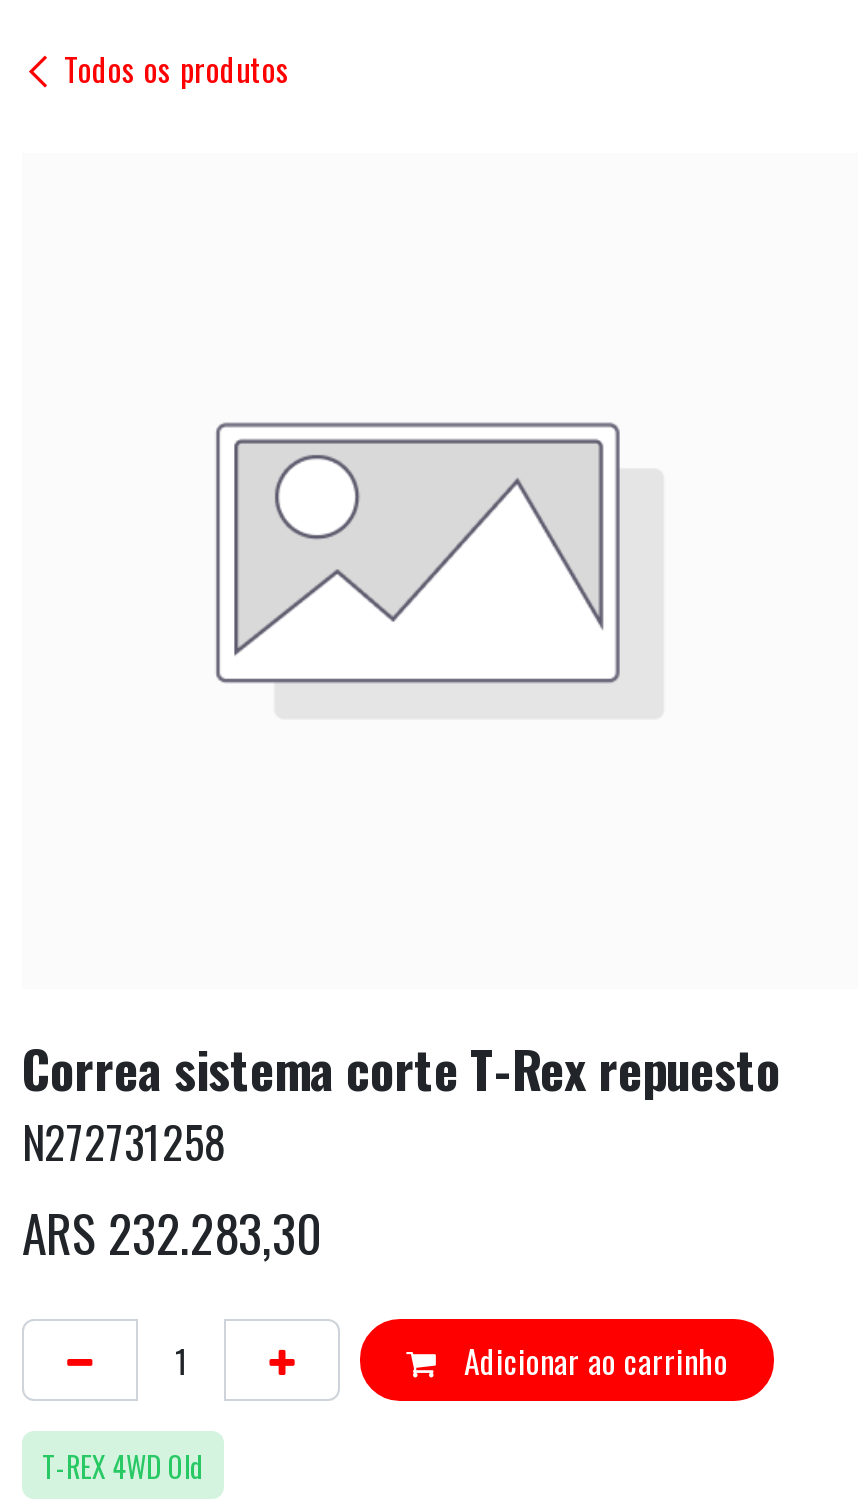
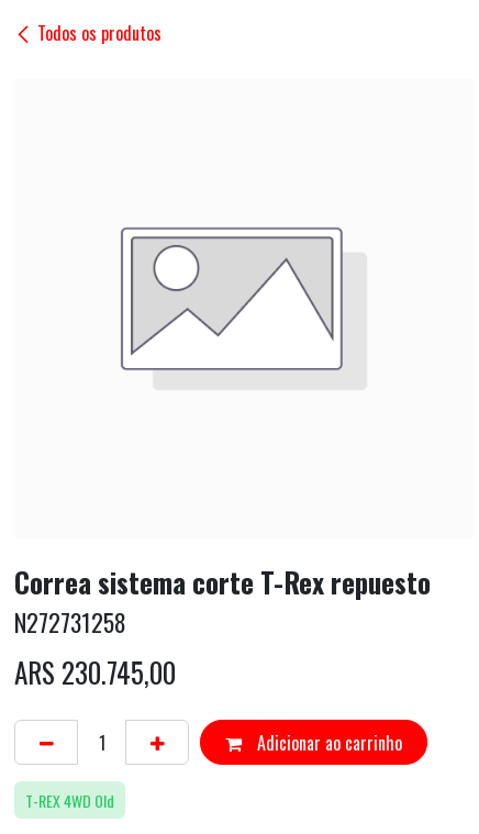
[22,1196,320,1270] ARS 232.283,30 -> [14,652,176,693] ARS 230.745,00

